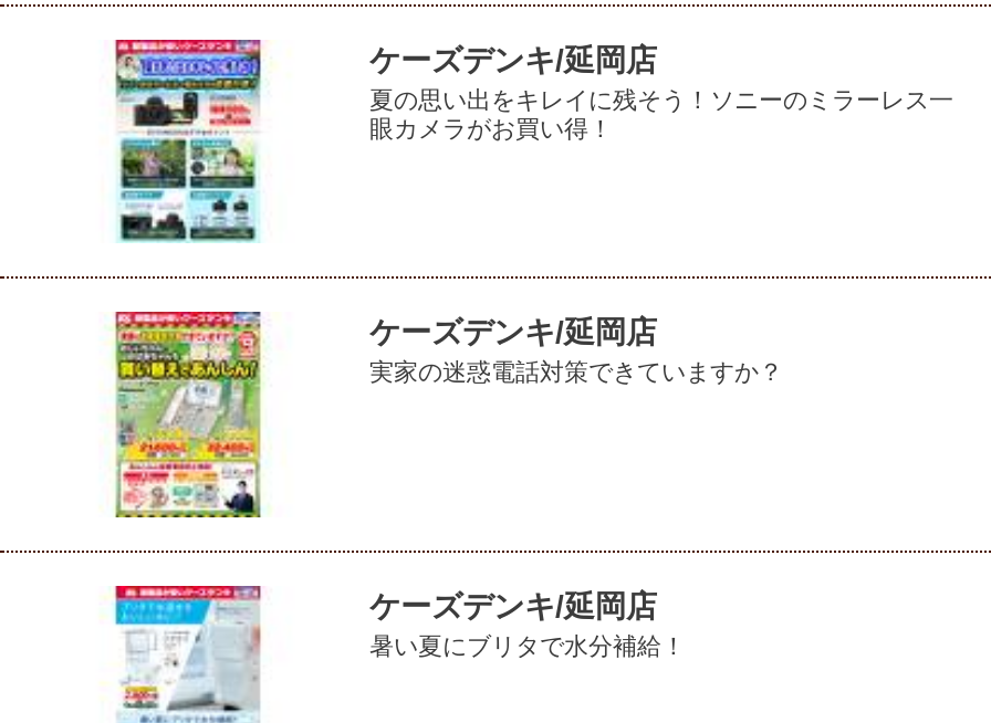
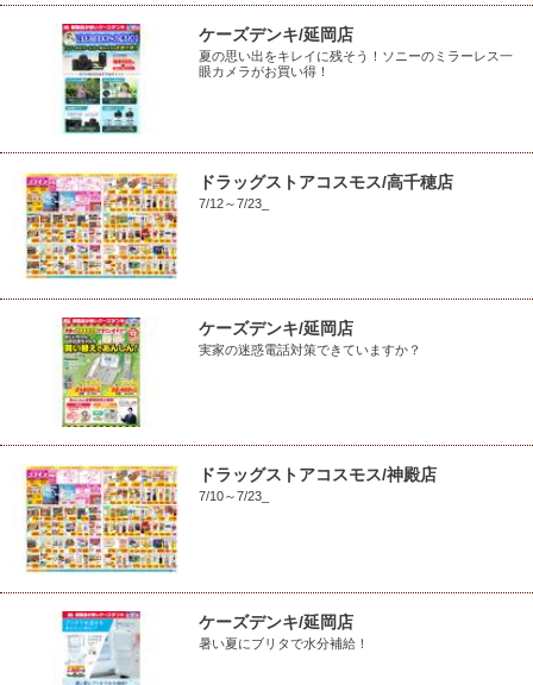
none -> [23,170,453,281] [image] | ドラッグストアコスモス/高千穂店 | 7/12～7/23_
none -> [23,464,437,574] [image] | ドラッグストアコスモス/神殿店 | 7/10～7/23_

